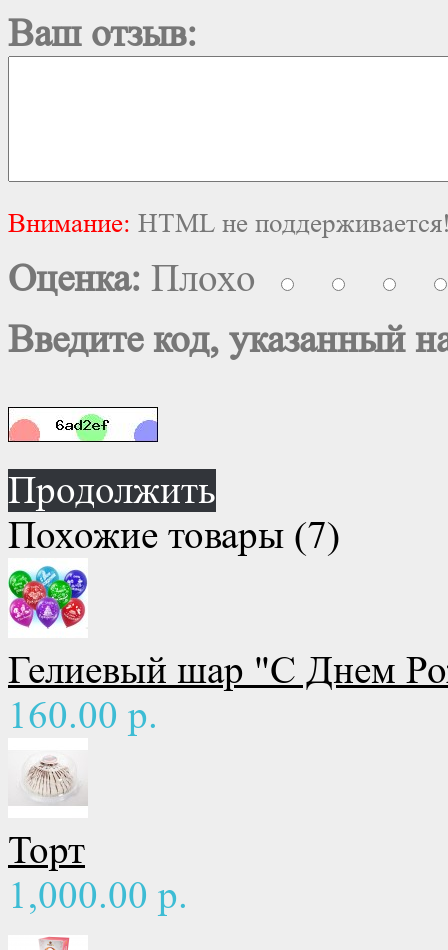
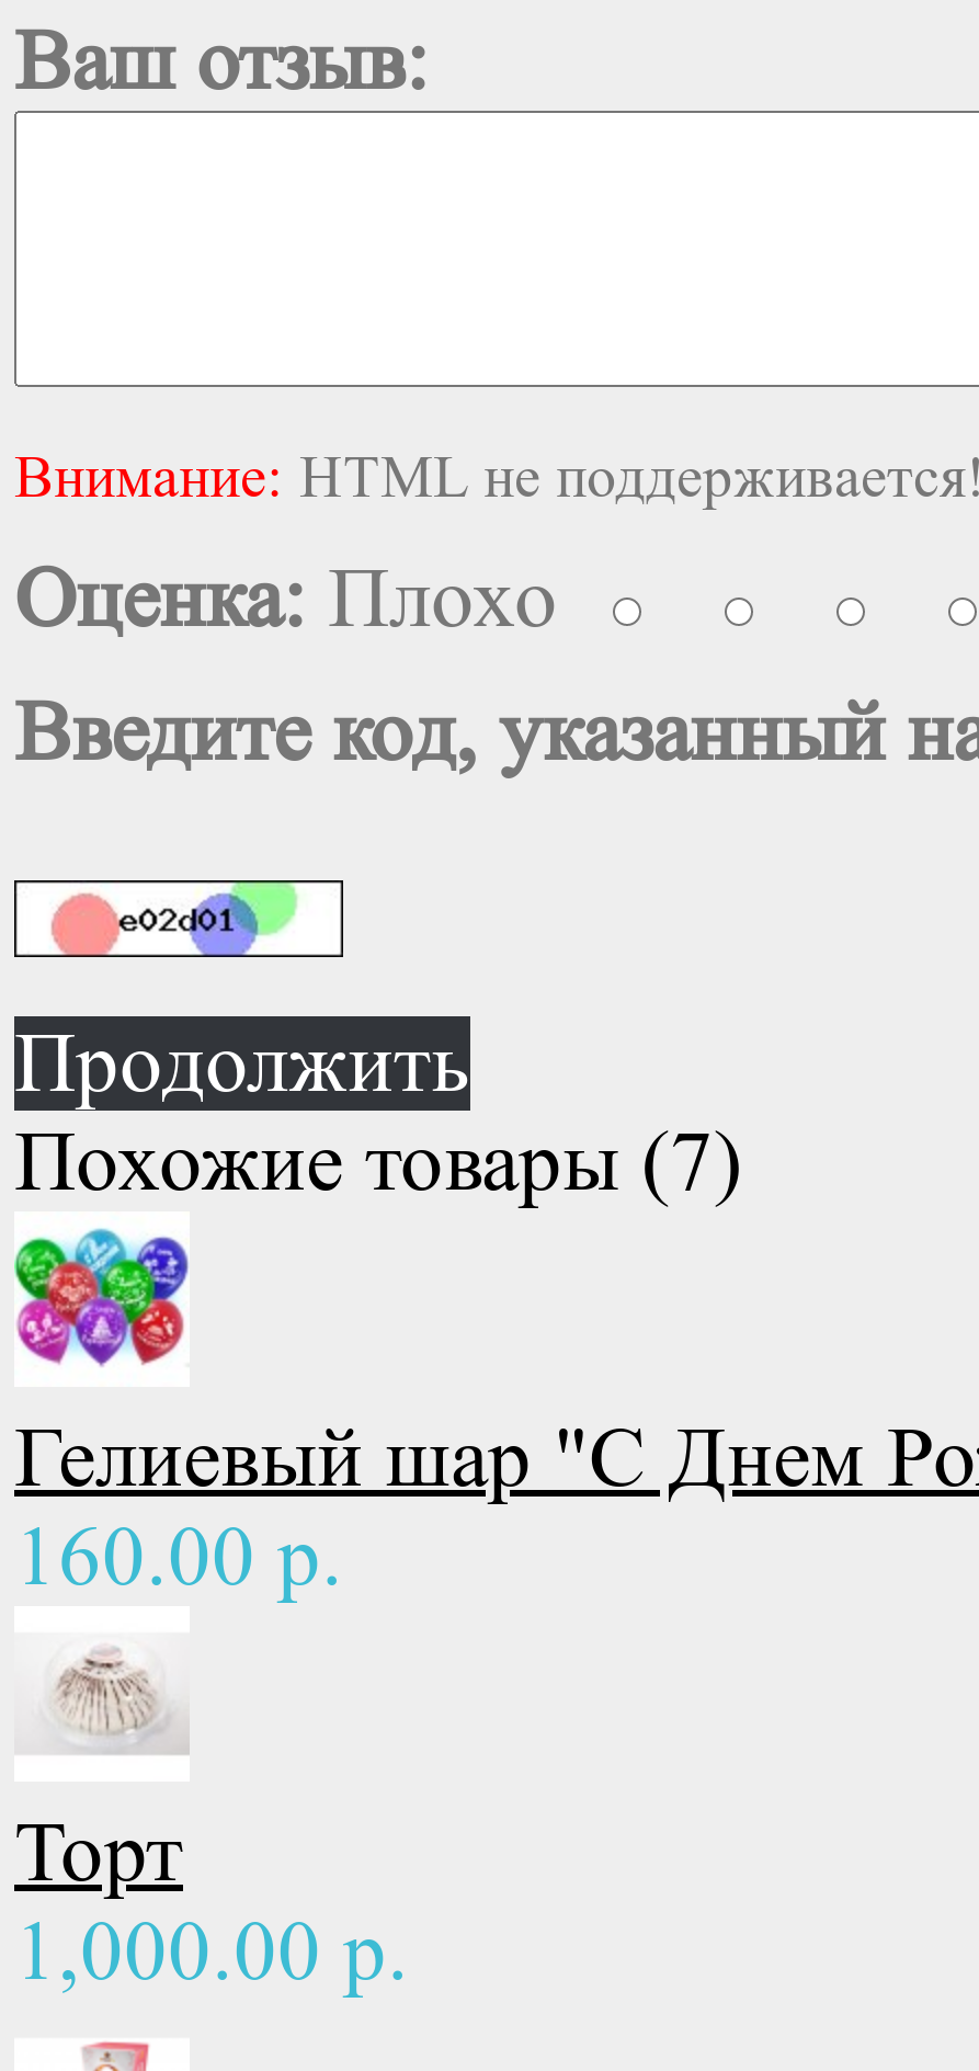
[8,408,158,442] [image] -> [14,880,343,957] [image]

